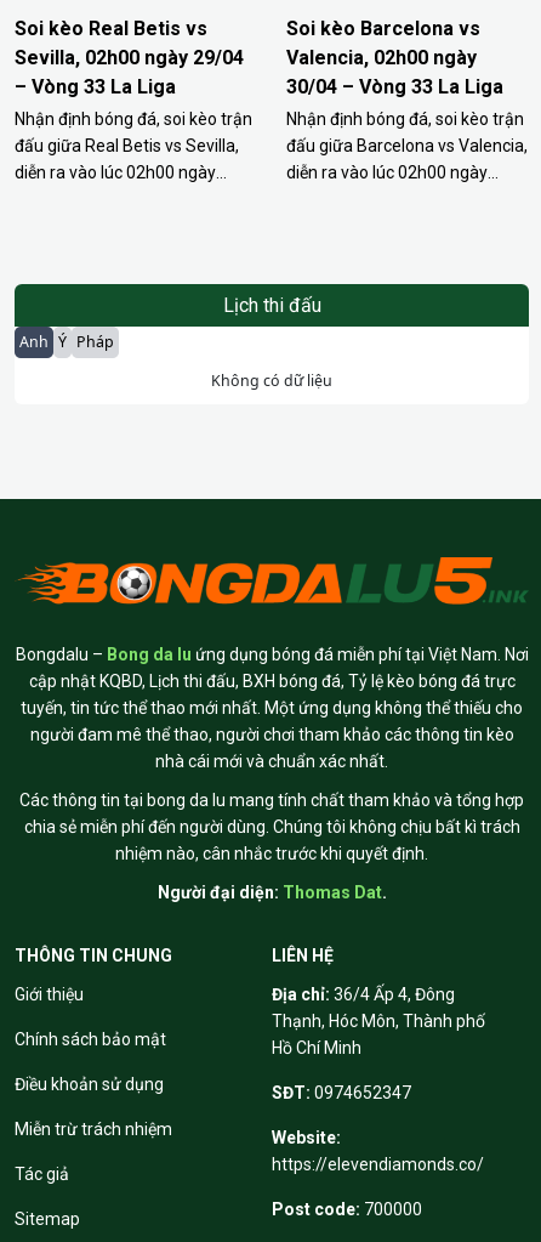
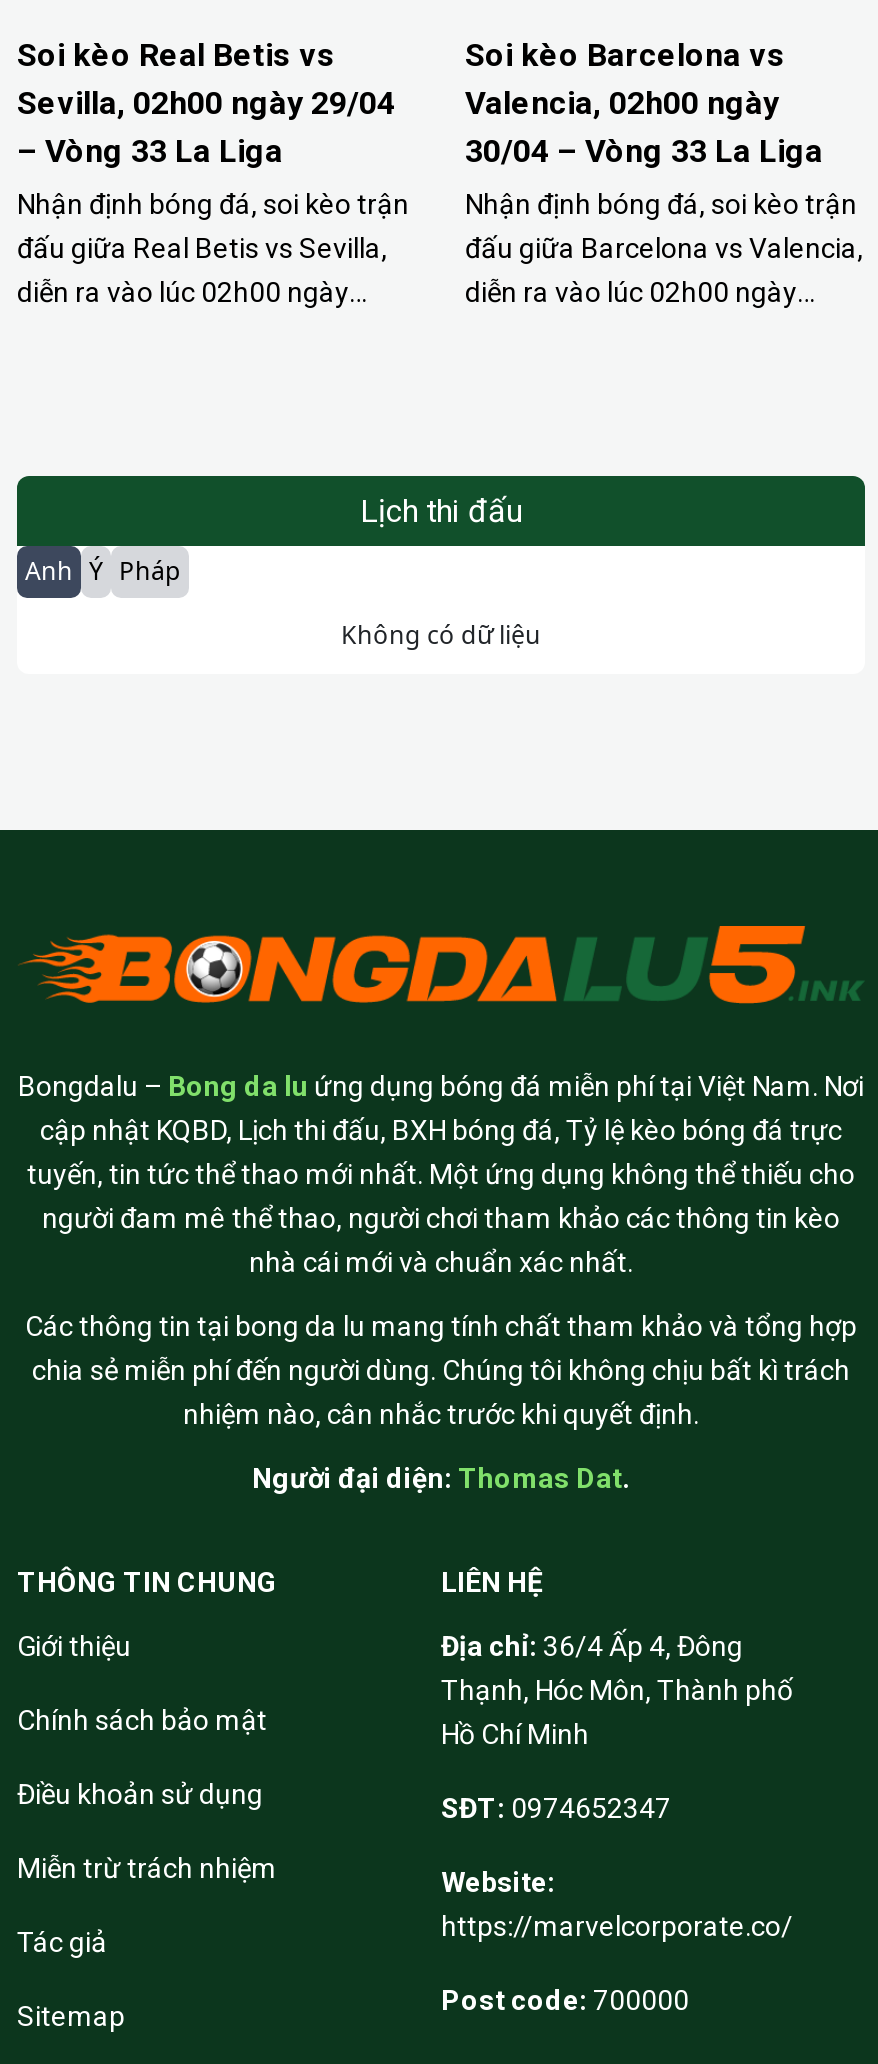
[272,1155,484,1174] https://elevendiamonds.co/ -> [441,1910,793,1942] https://marvelcorporate.co/

